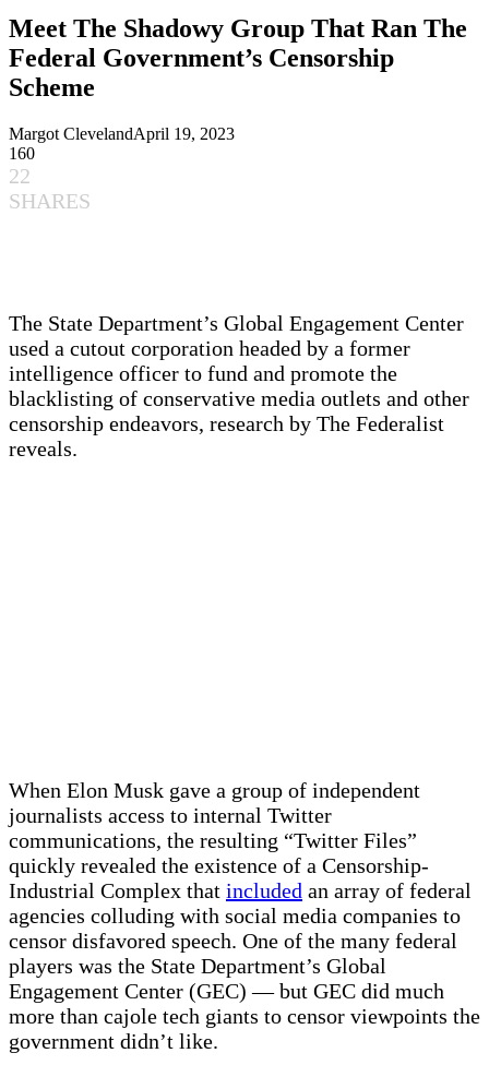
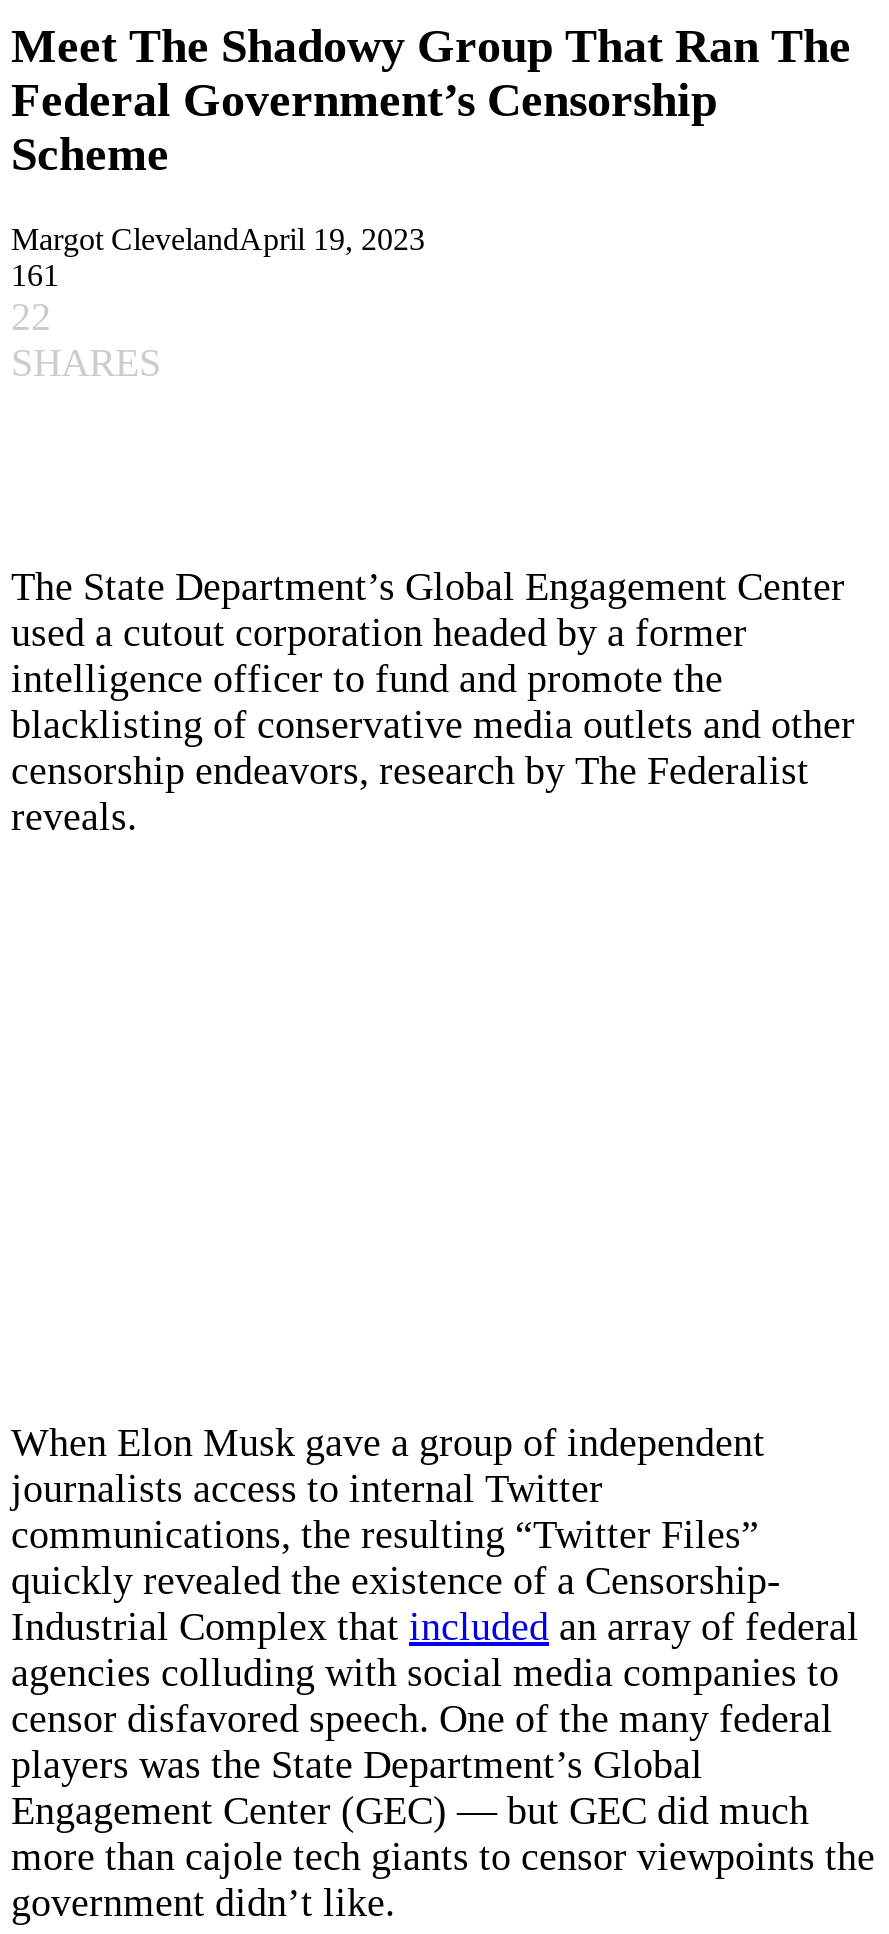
[9,144,35,162] 160 -> [11,258,59,292] 161

